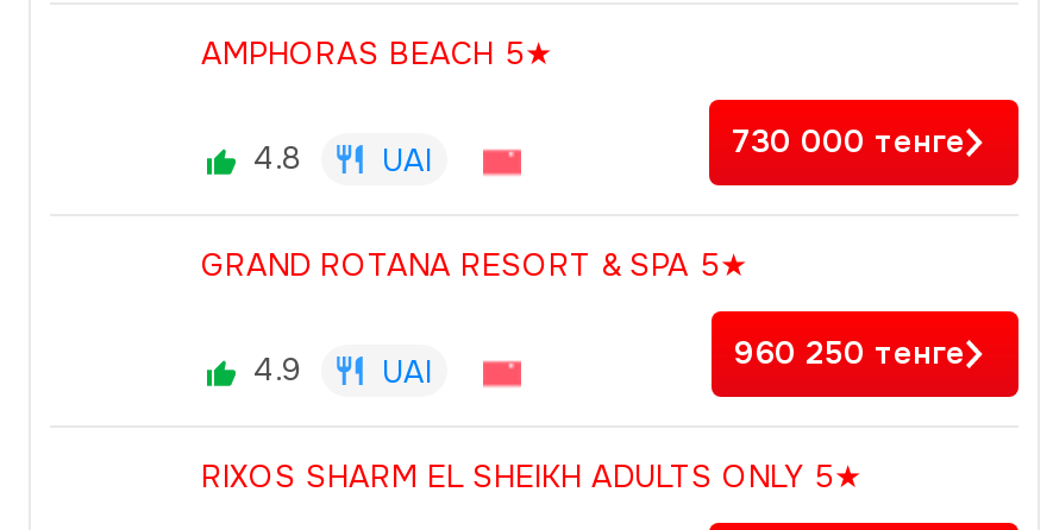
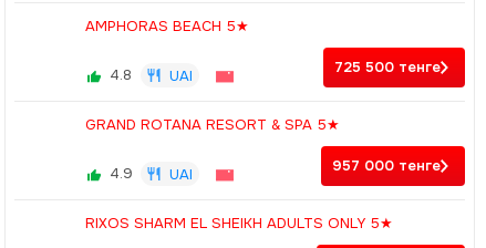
[732,121,965,162] 730 000 тенге -> [334,58,440,76] 725 500 тенге
[734,333,965,373] 960 250 тенге -> [332,156,440,175] 957 000 тенге

